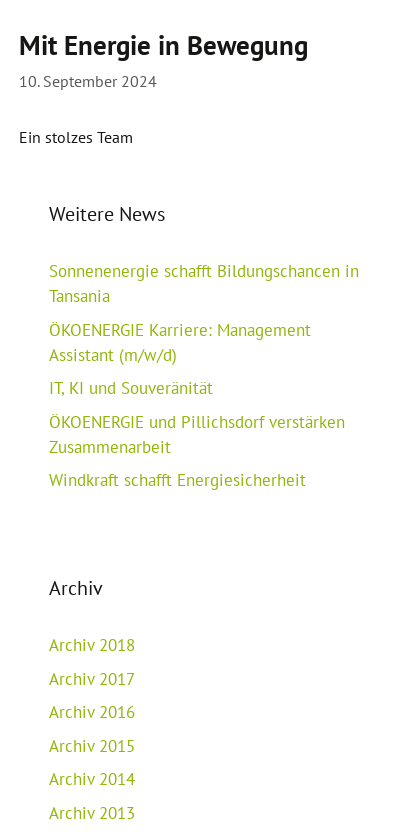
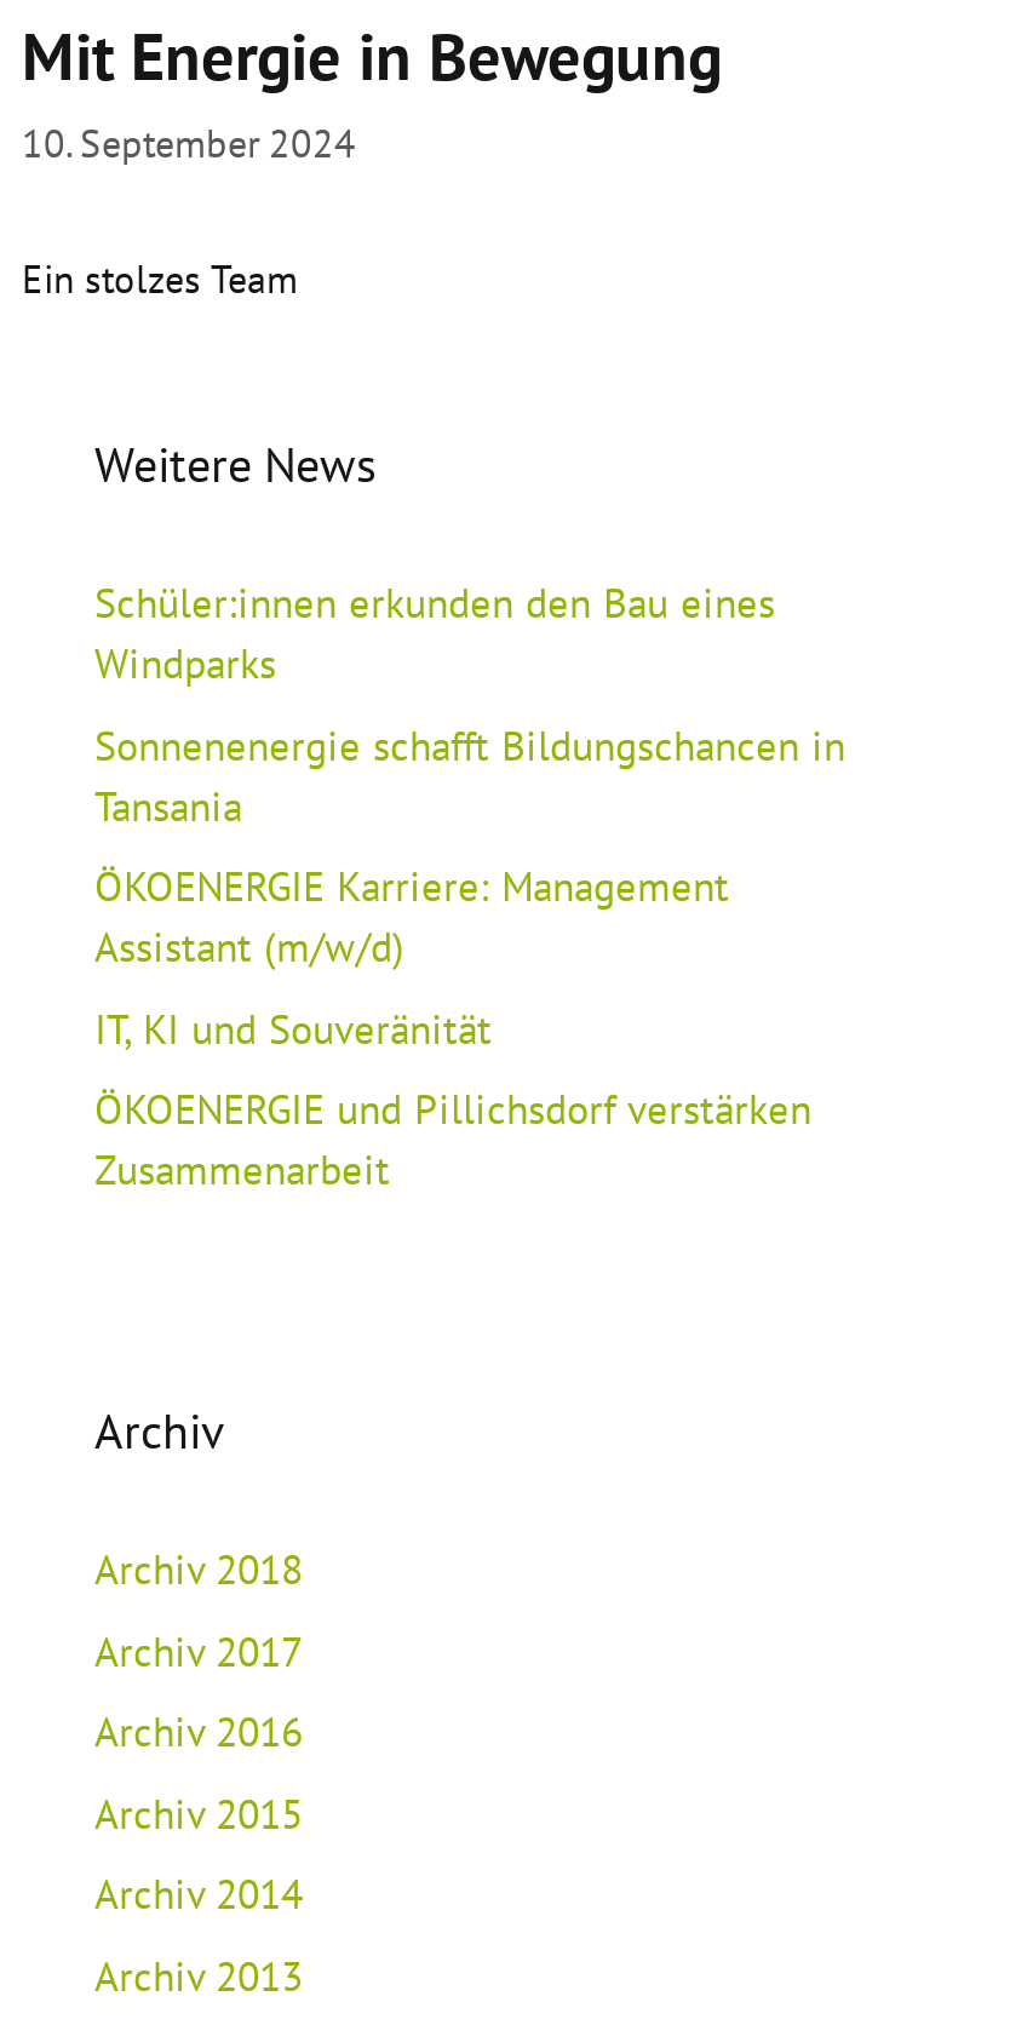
none -> [94,576,775,690] Schüler:innen erkunden den Bau eines | Windparks
moved [49,260,359,457] -> [94,718,845,1197]: Sonnenenergie schafft Bildungschancen in | Tansania | ÖKOENERGIE Karriere: Management | Assistant (m/w/d) | IT, KI und Souveränität | ÖKOENERGIE und Pillichsdorf verstärken | Zusammenarbeit
[49,469,306,491] Windkraft schafft Energiesicherheit -> none

